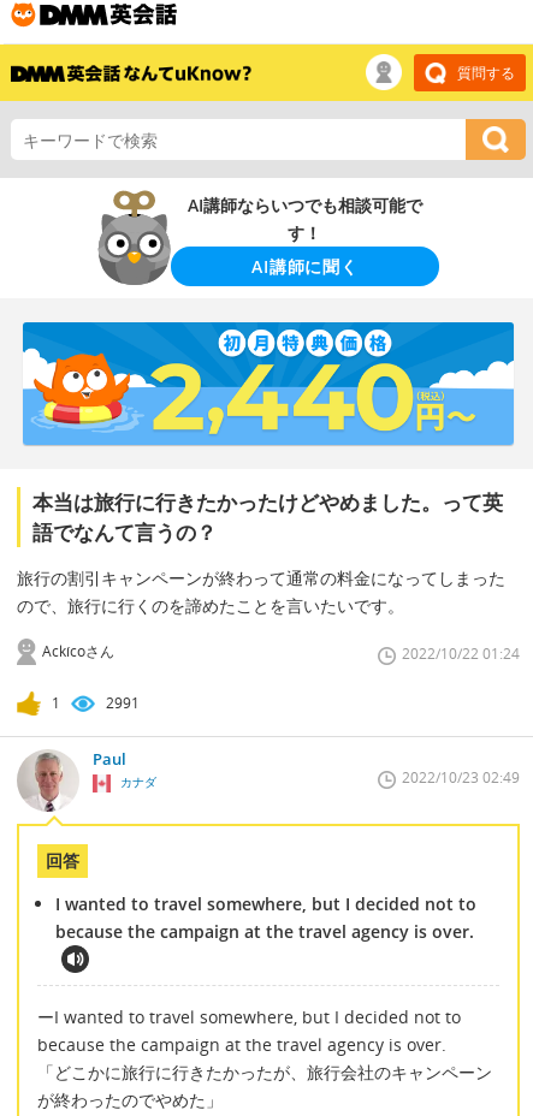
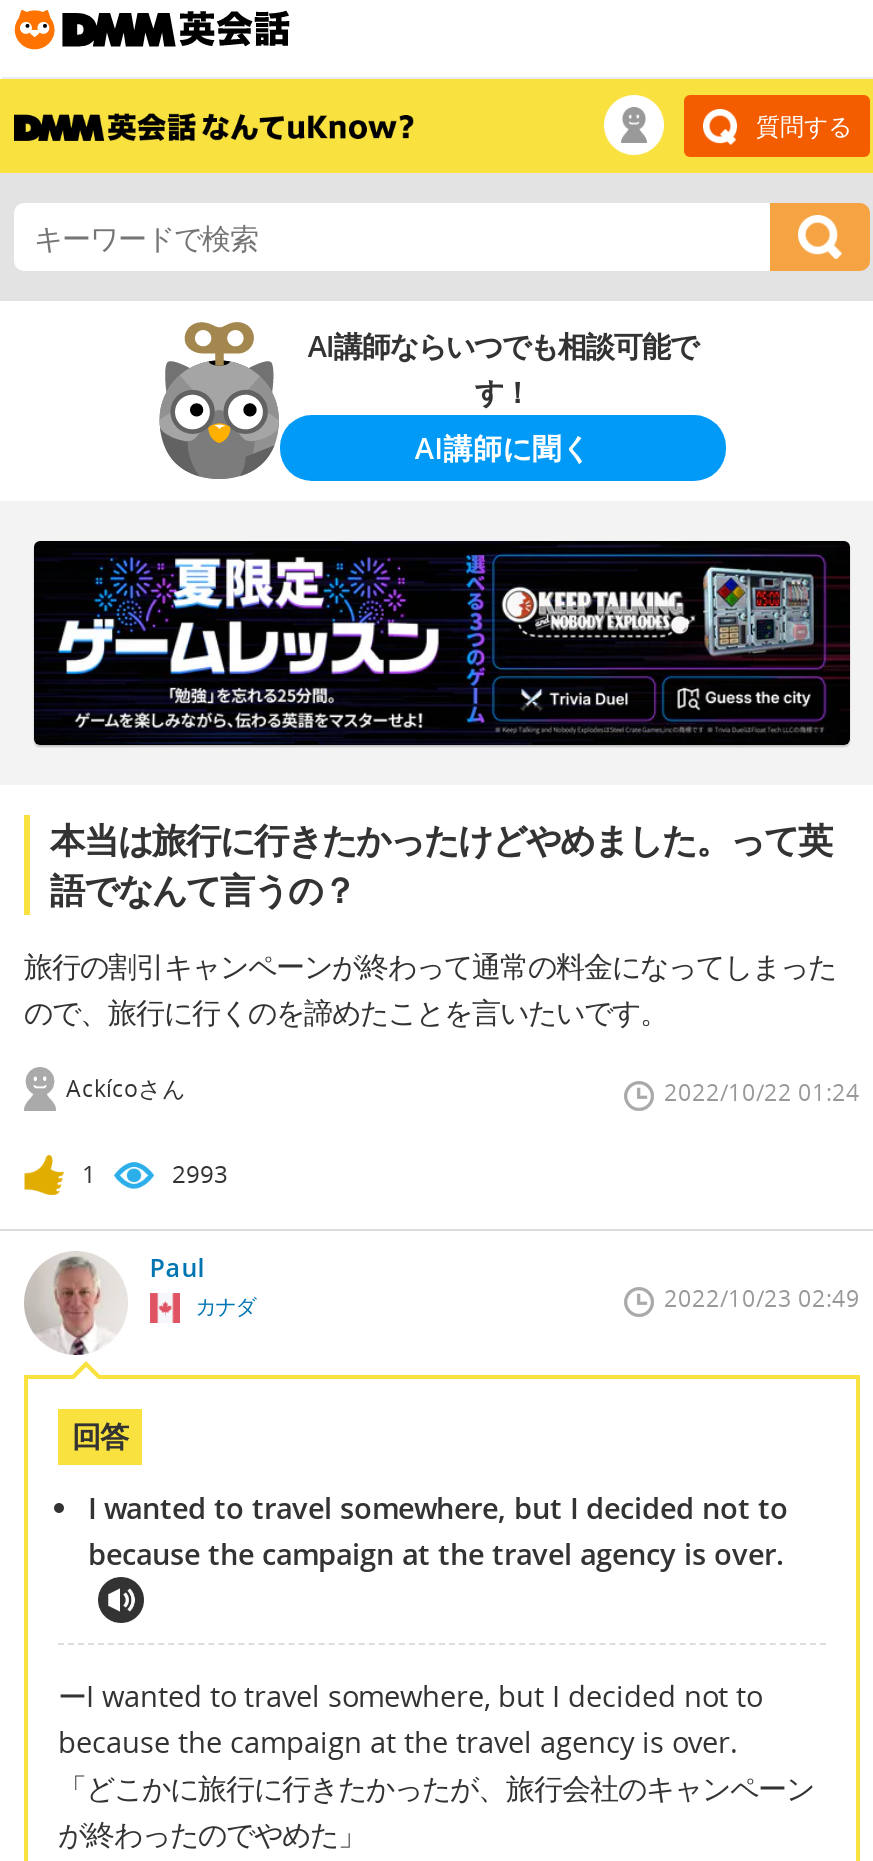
[22,321,515,446] [image] -> [32,539,852,747] [image]
[106,692,140,713] 2991 -> [172,1157,228,1191] 2993

